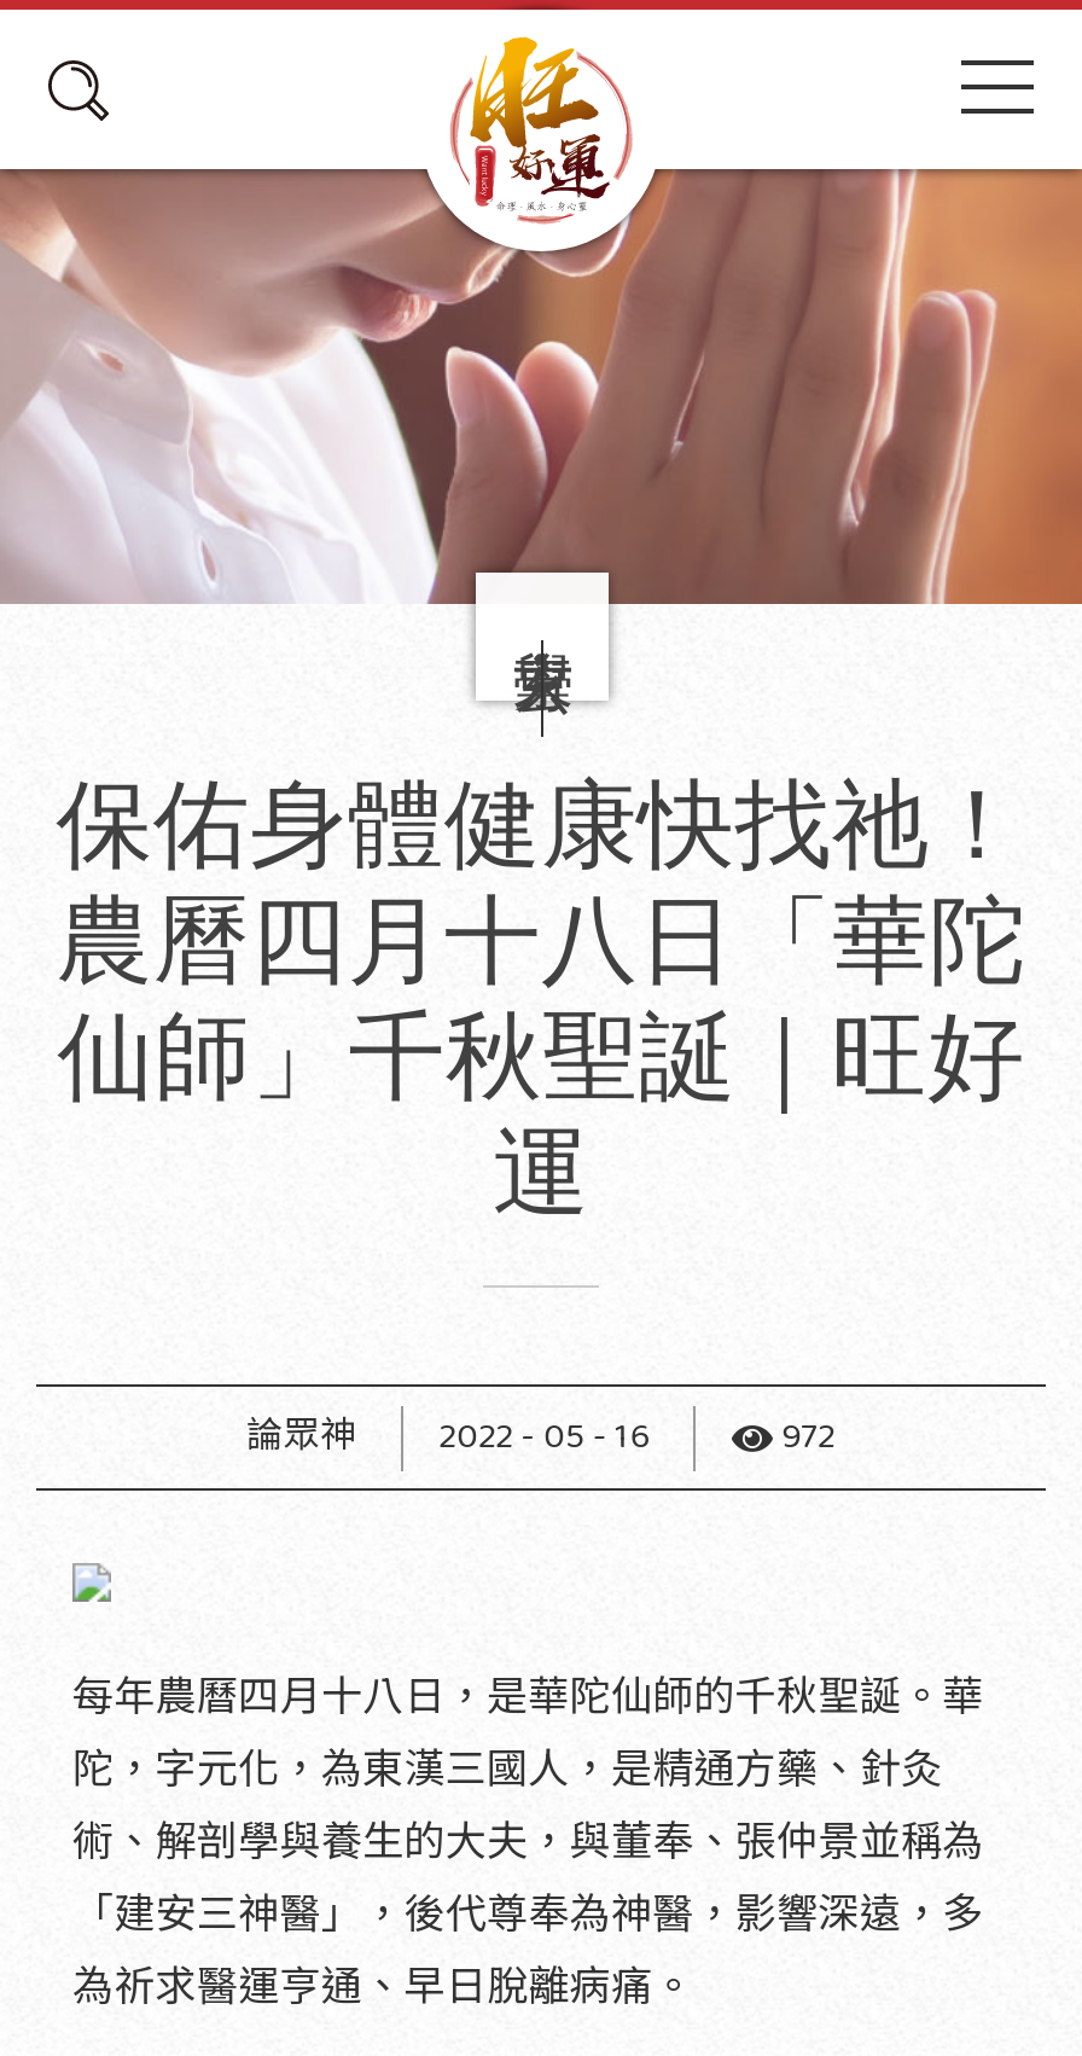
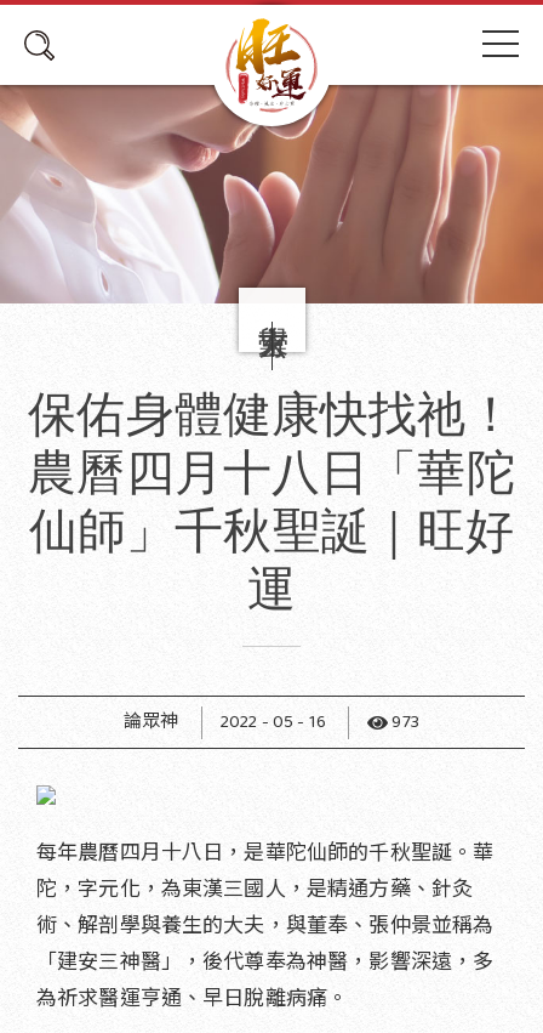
[773,1407,835,1465] 972 -> [388,707,419,736] 973

